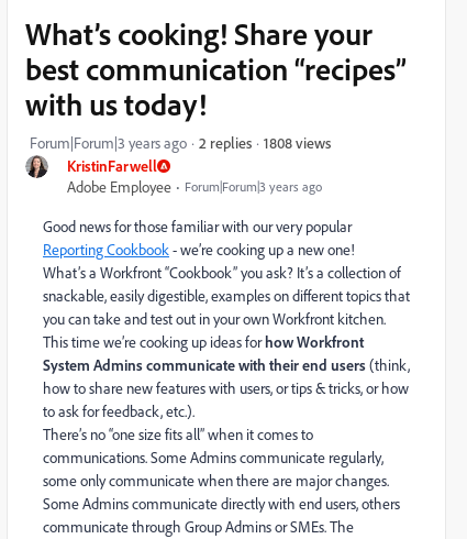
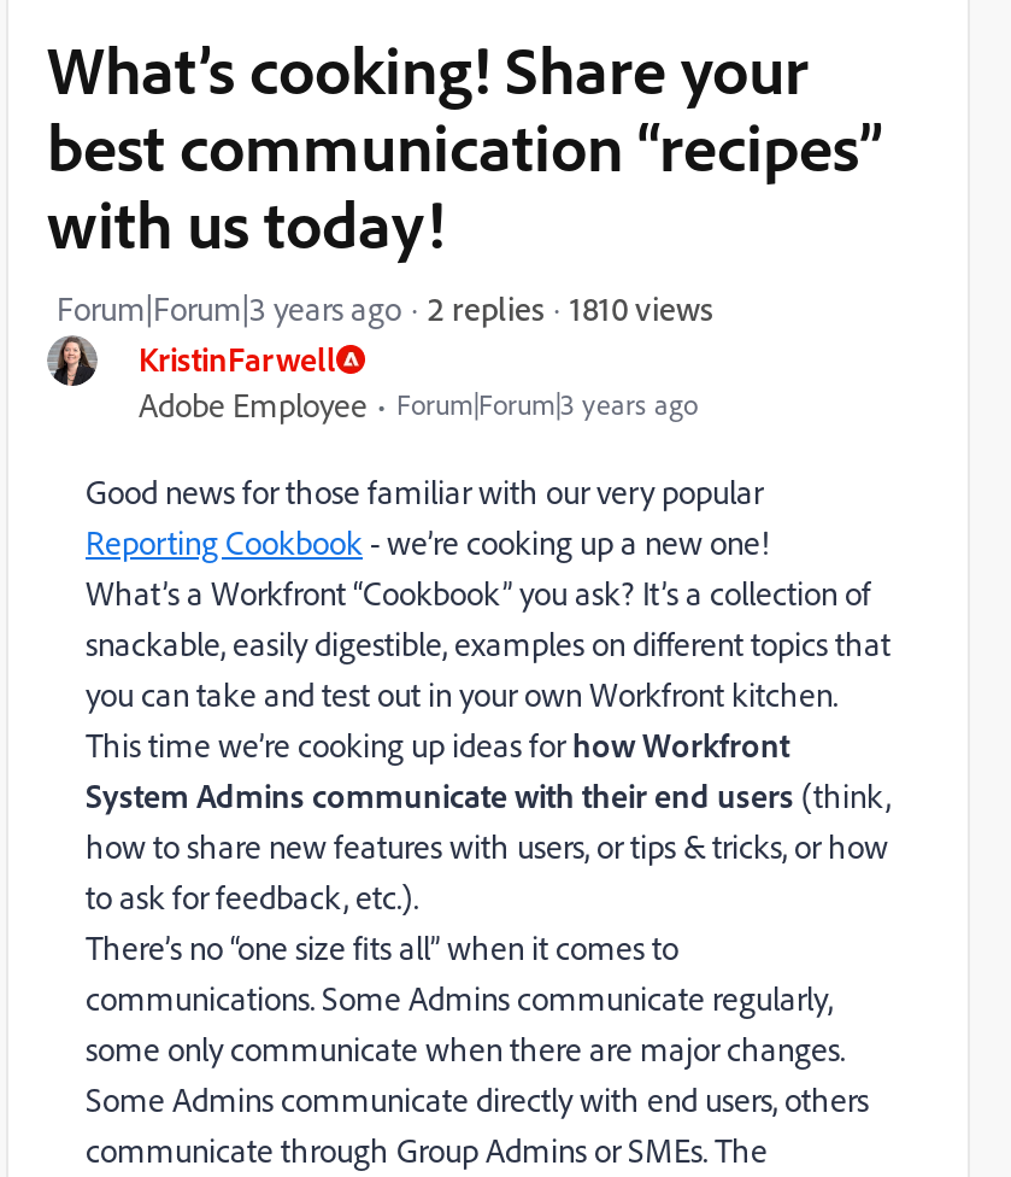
[264,133,331,151] 1808 views -> [570,286,712,327] 1810 views

